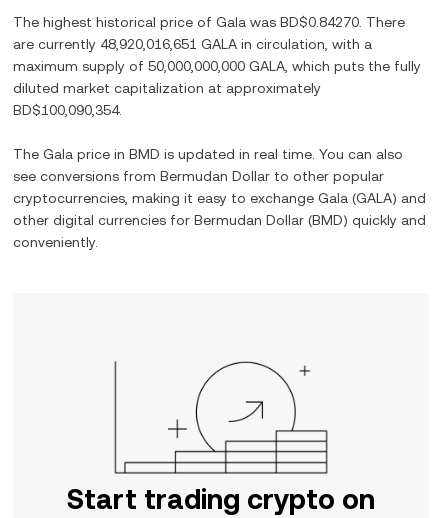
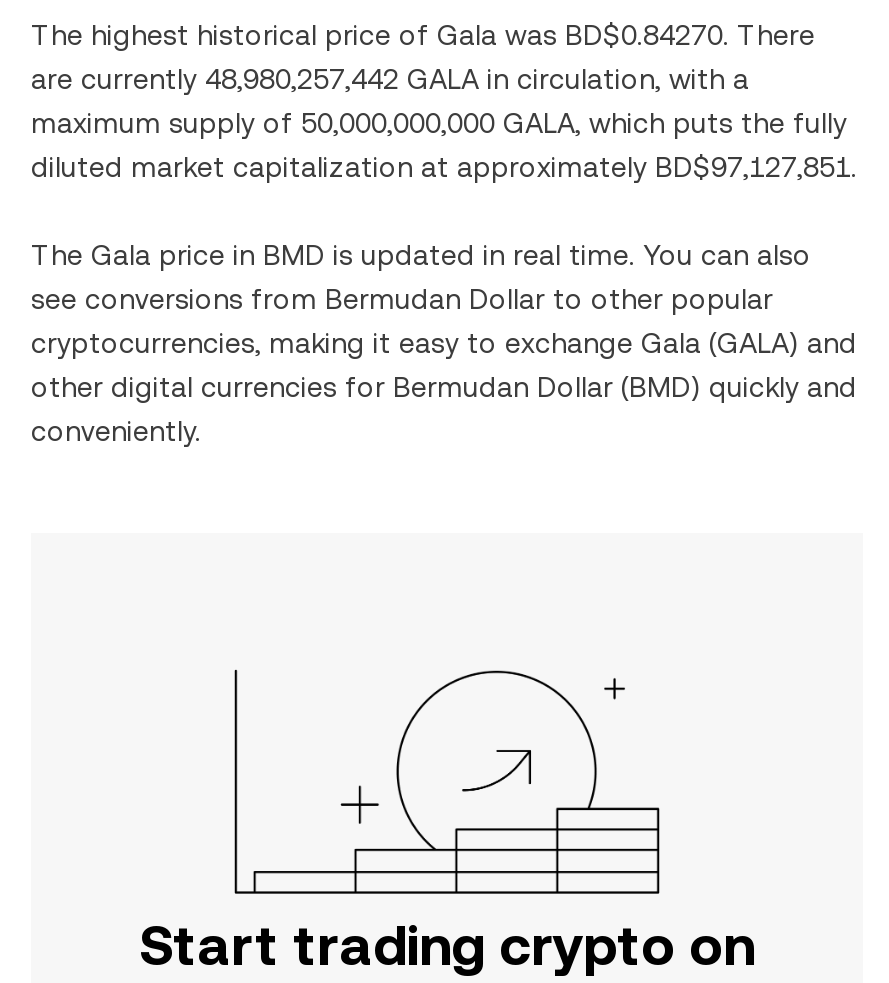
[13,36,372,52] are currently 48,920,016,651 GALA in circulation, with a -> [31,63,749,95] are currently 48,980,257,442 GALA in circulation, with a
[13,80,321,118] diluted market capitalization at approximately | BD$100,090,354. -> [31,151,857,183] diluted market capitalization at approximately BD$97,127,851.

